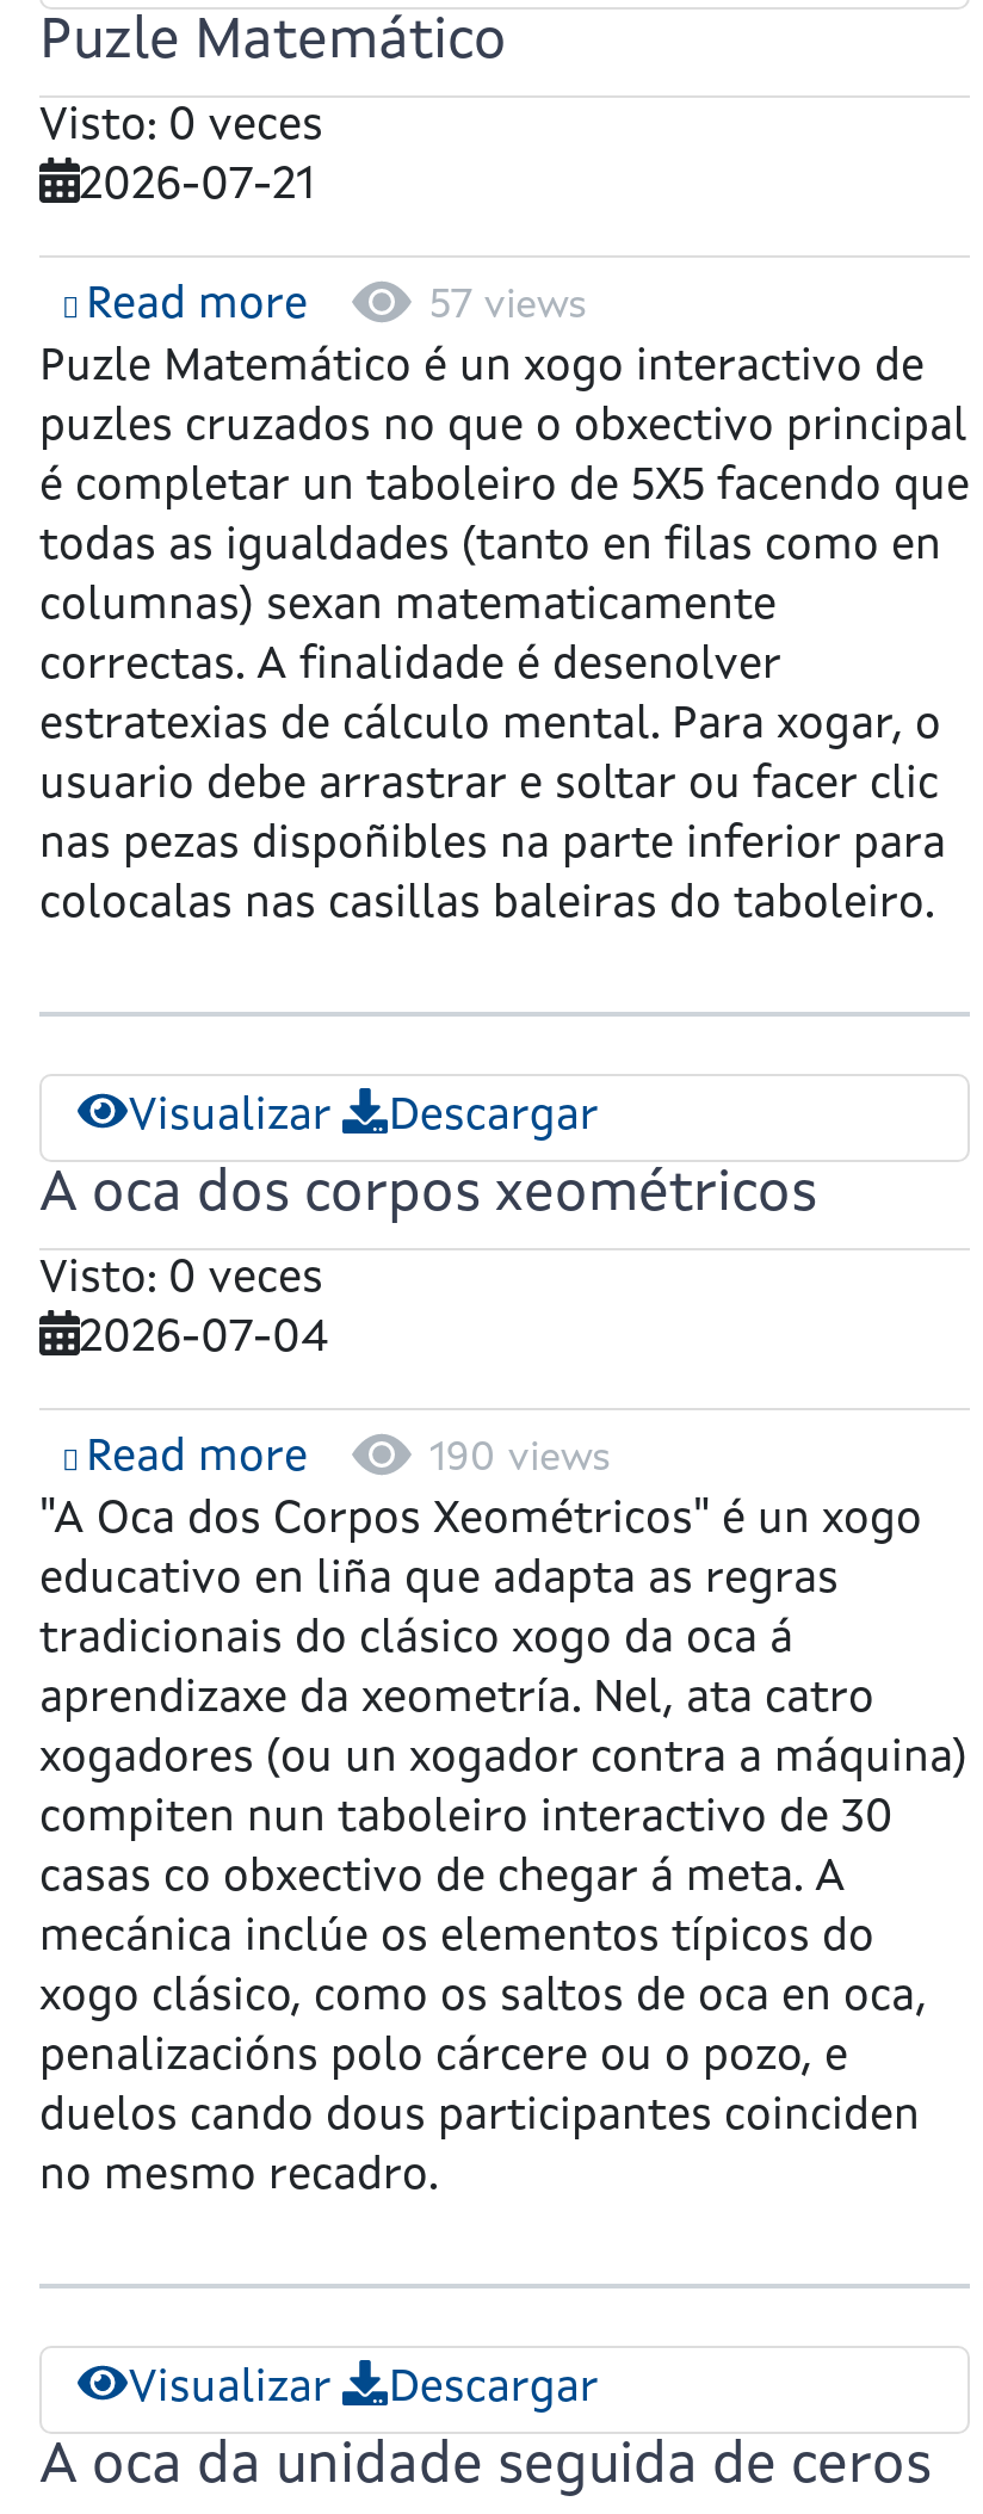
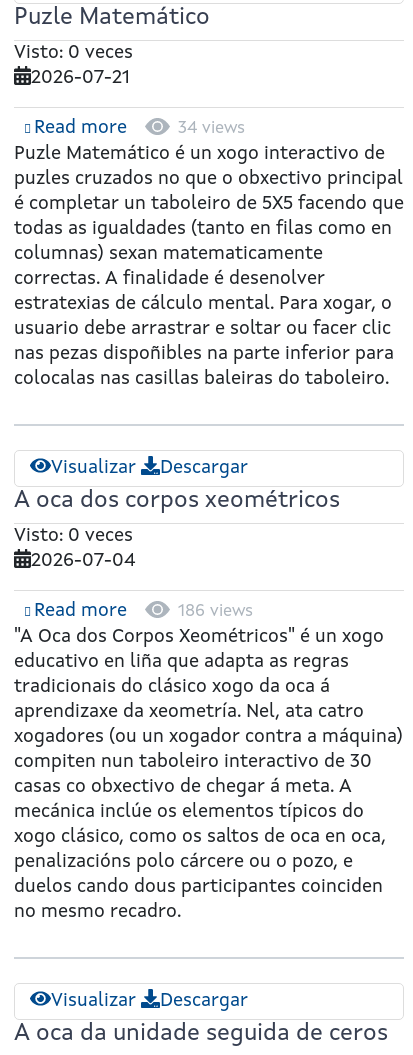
[429,286,587,327] 57 views -> [177,120,244,137] 34 views
[429,1439,611,1480] 190 views -> [177,603,252,620] 186 views

